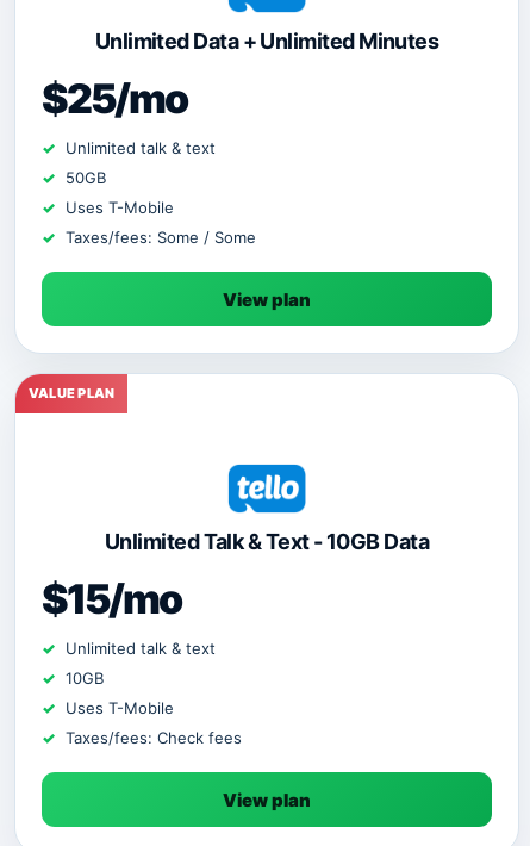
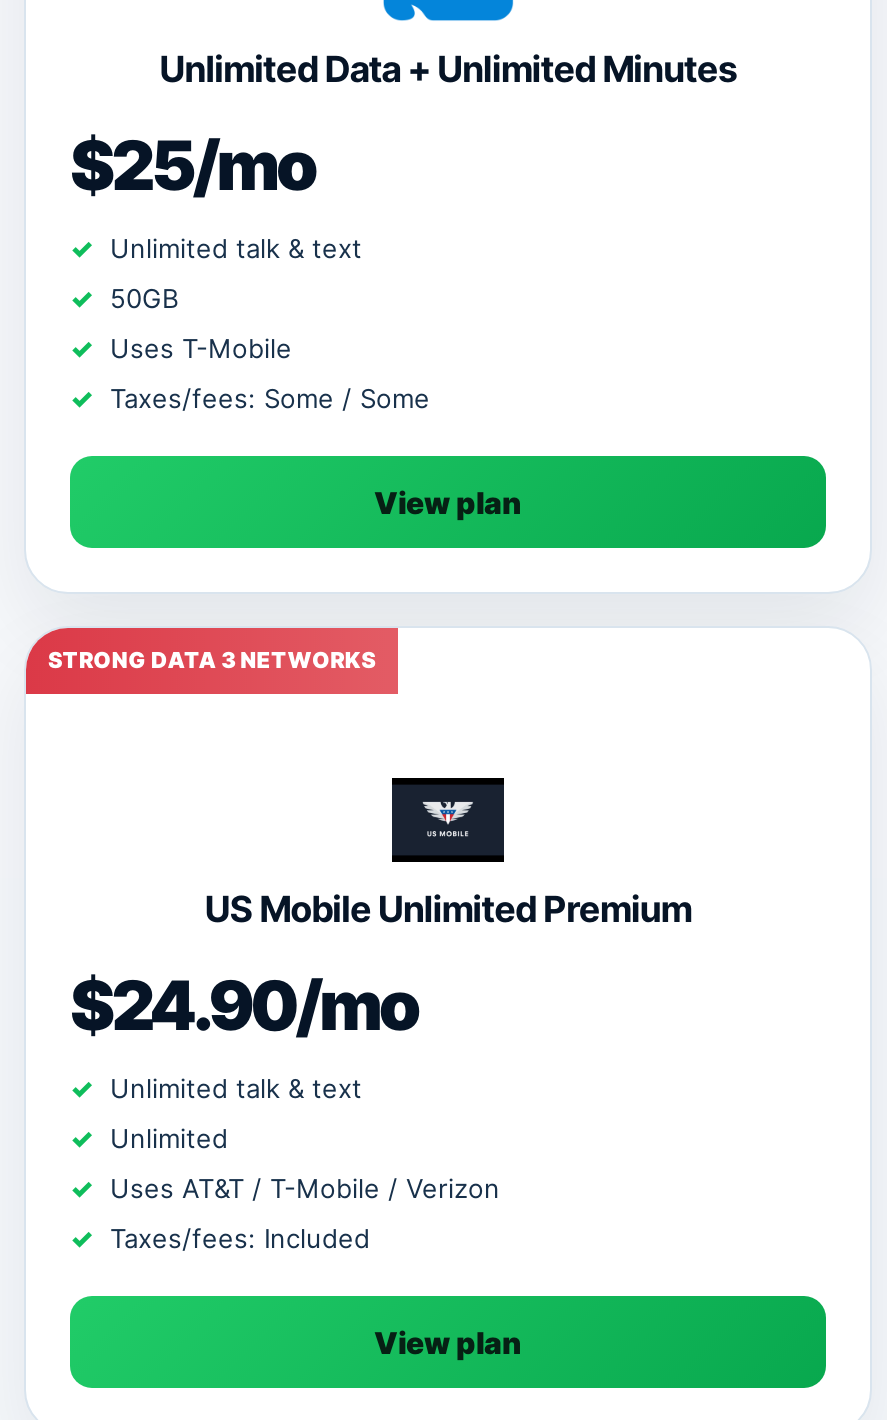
[29,385,115,402] VALUE PLAN -> [48,646,376,674] STRONG DATA 3 NETWORKS
[42,464,429,623] [image] | Unlimited Talk & Text - 10GB Data | $15/mo -> [70,776,691,1046] [image] | US Mobile Unlimited Premium | $24.90/mo
[66,669,104,688] 10GB -> [110,1122,228,1154] Unlimited
[66,698,174,717] Uses T-Mobile -> [110,1172,500,1204] Uses AT&T / T-Mobile / Verizon
[66,728,242,747] Taxes/fees: Check fees -> [110,1222,370,1254] Taxes/fees: Included

